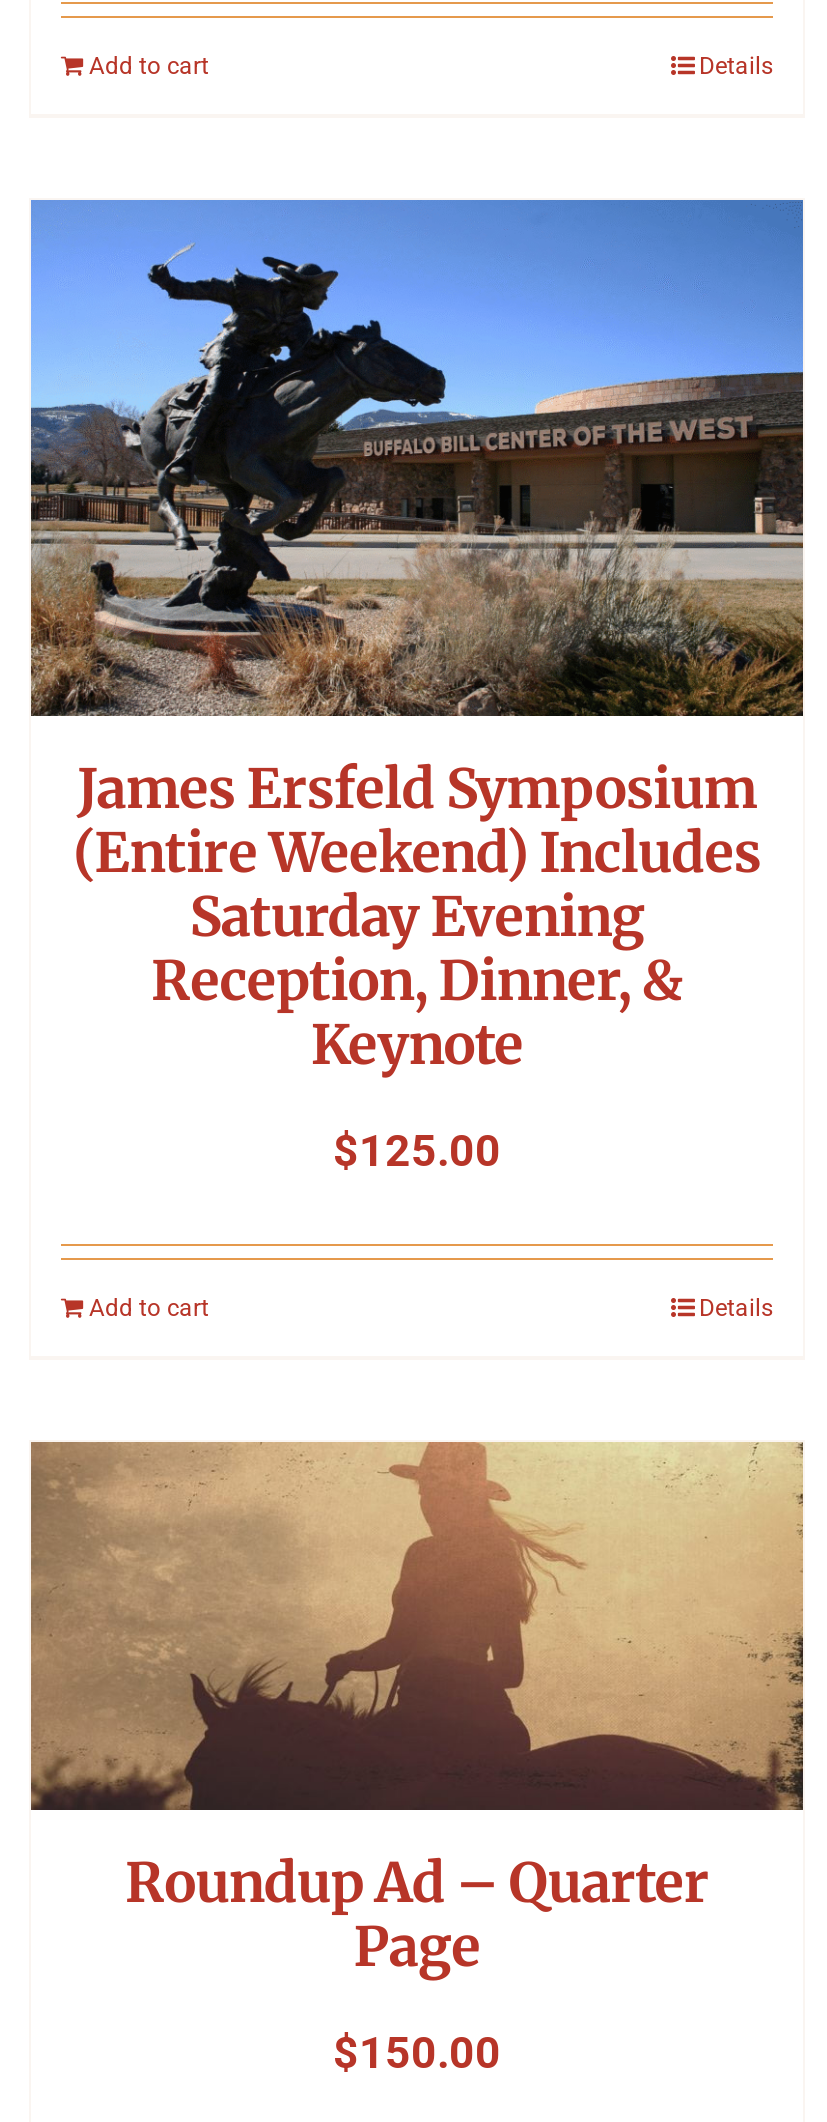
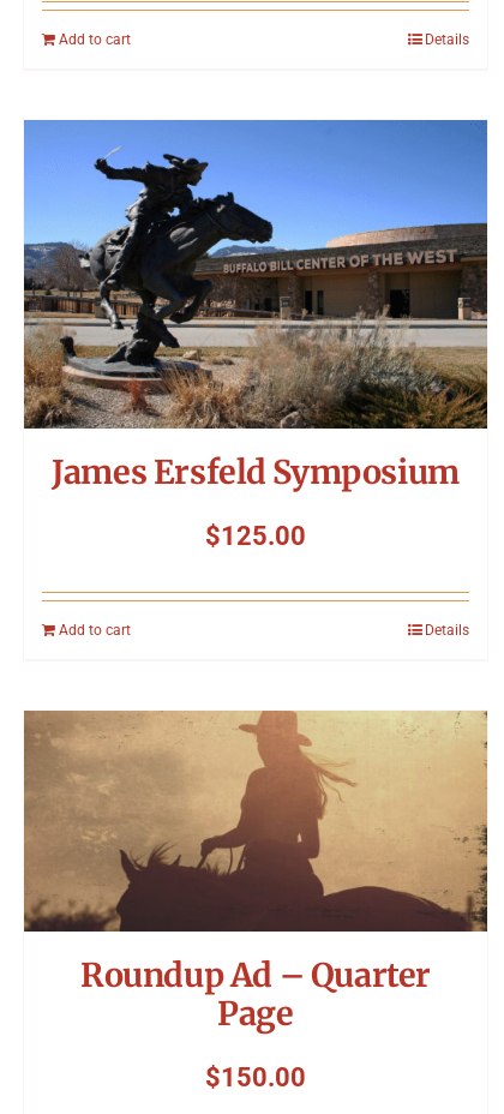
[73,817,761,1077] (Entire Weekend) Includes | Saturday Evening | Reception, Dinner, & | Keynote -> none

